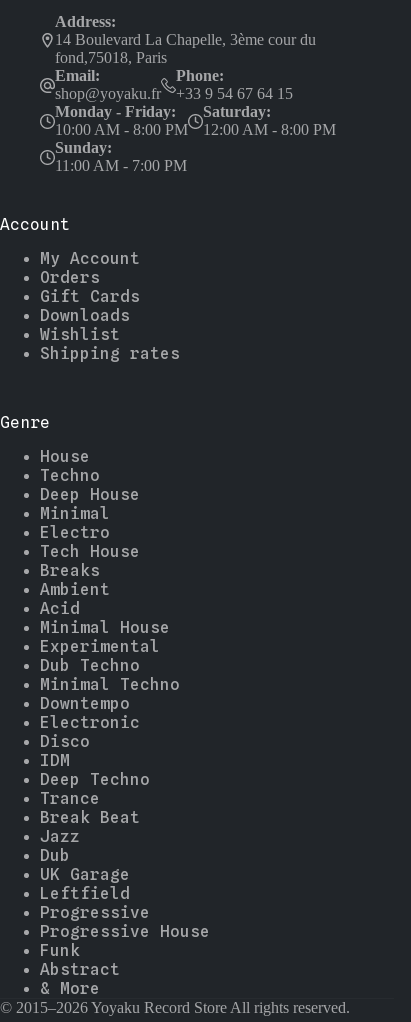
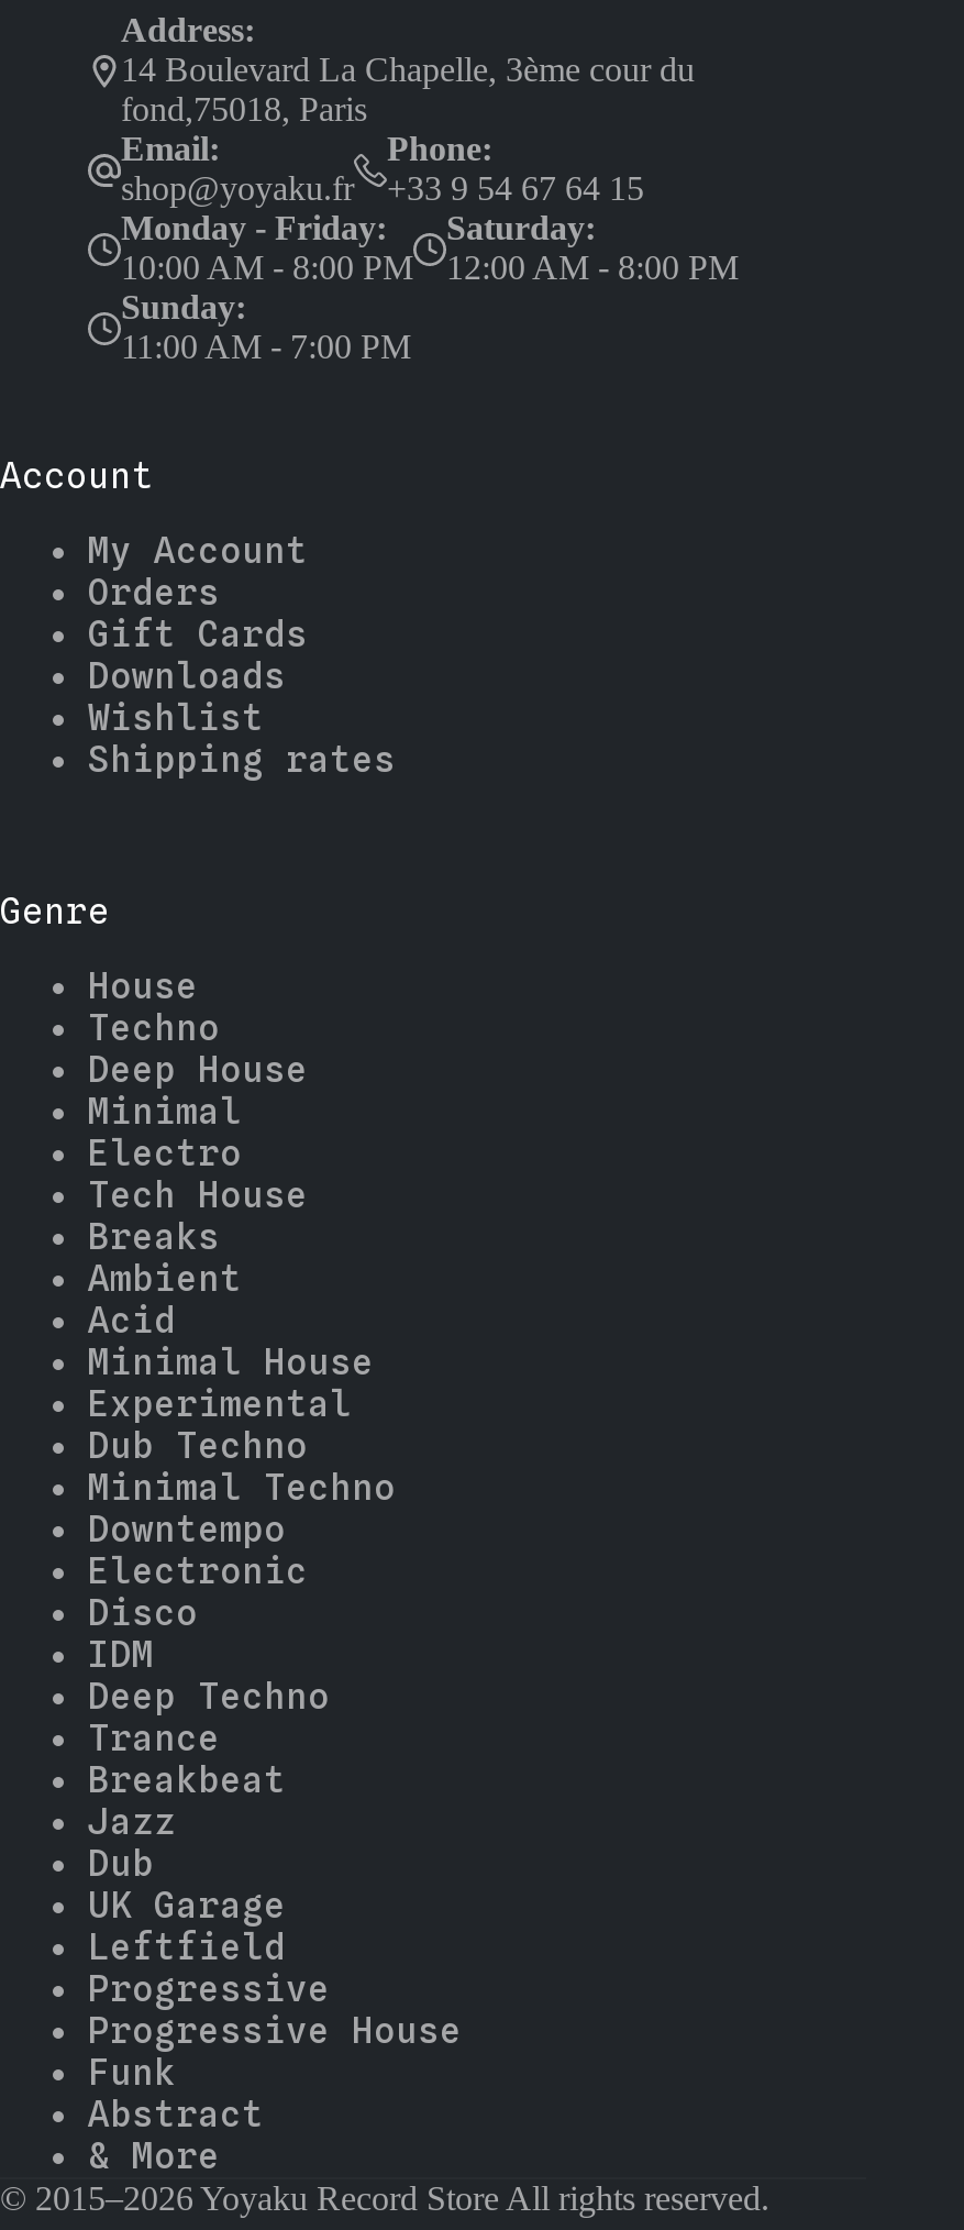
[40,808,140,827] Break Beat -> [88,1759,286,1801] Breakbeat

